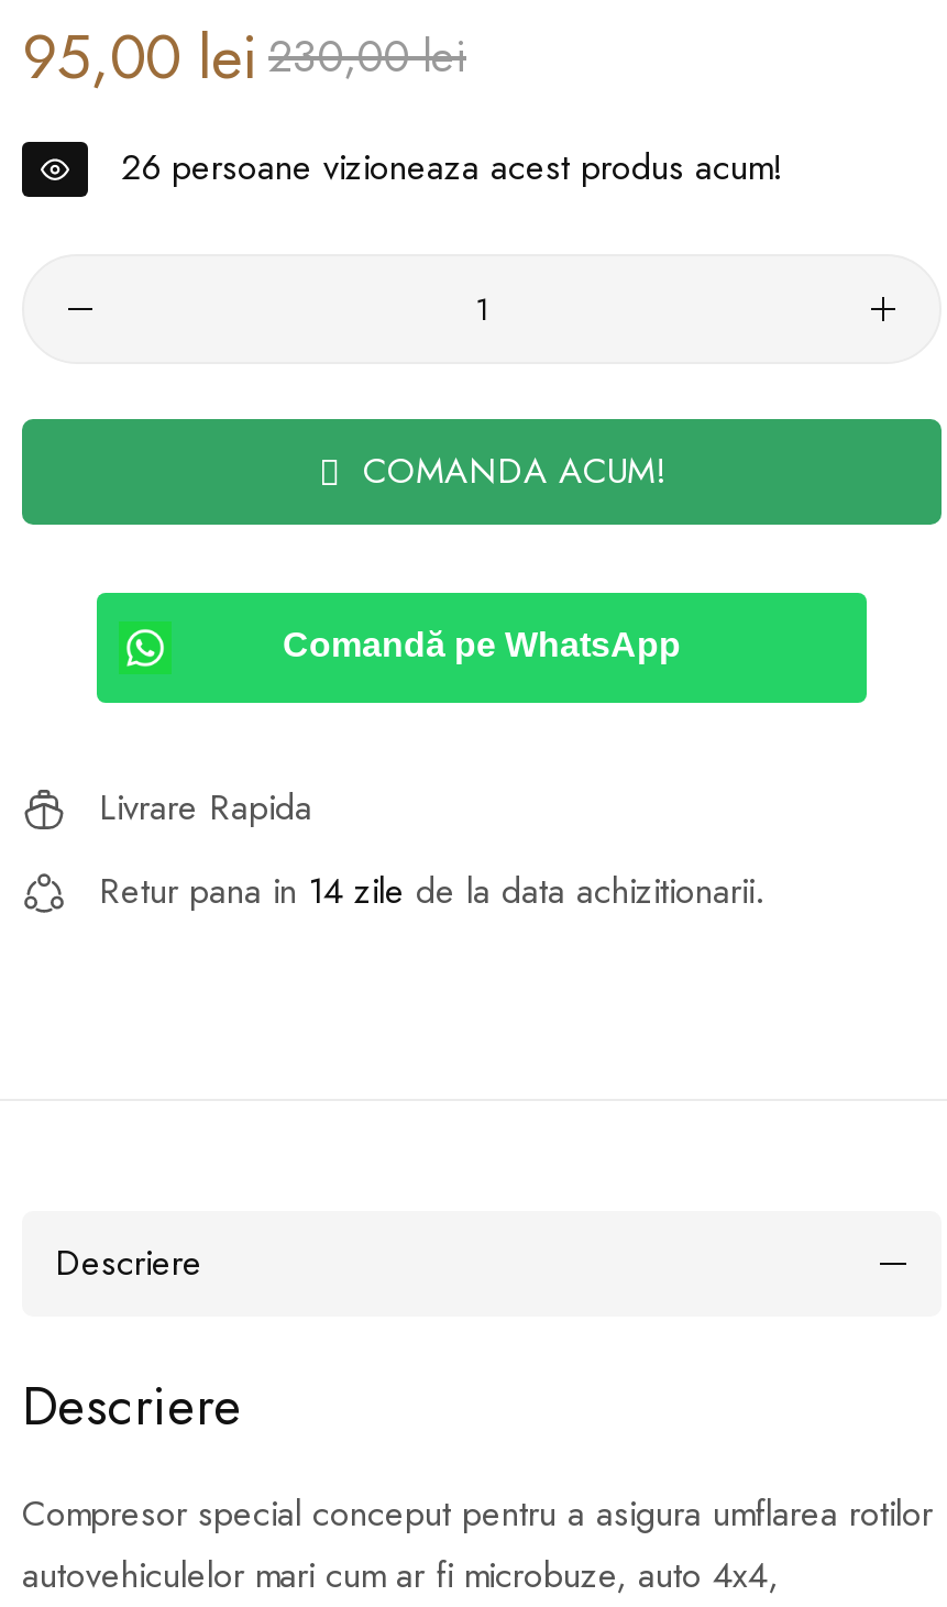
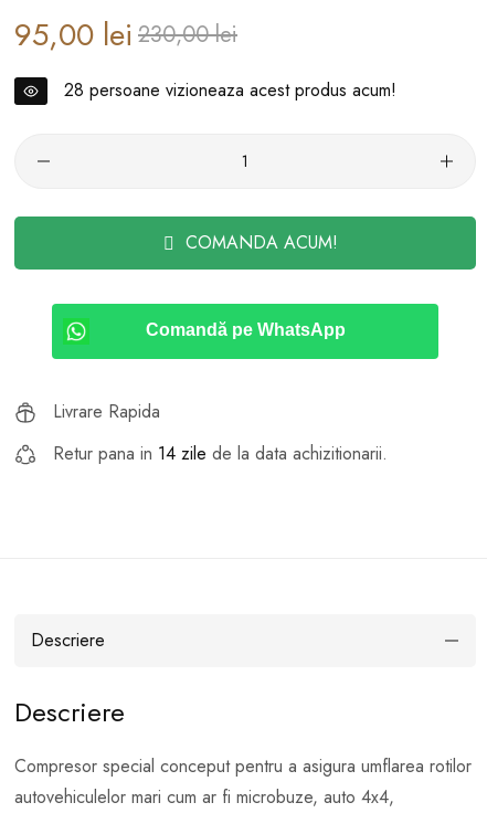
[121,142,783,192] 26 persoane vizioneaza acest produs acum! -> [64,77,396,103] 28 persoane vizioneaza acest produs acum!

